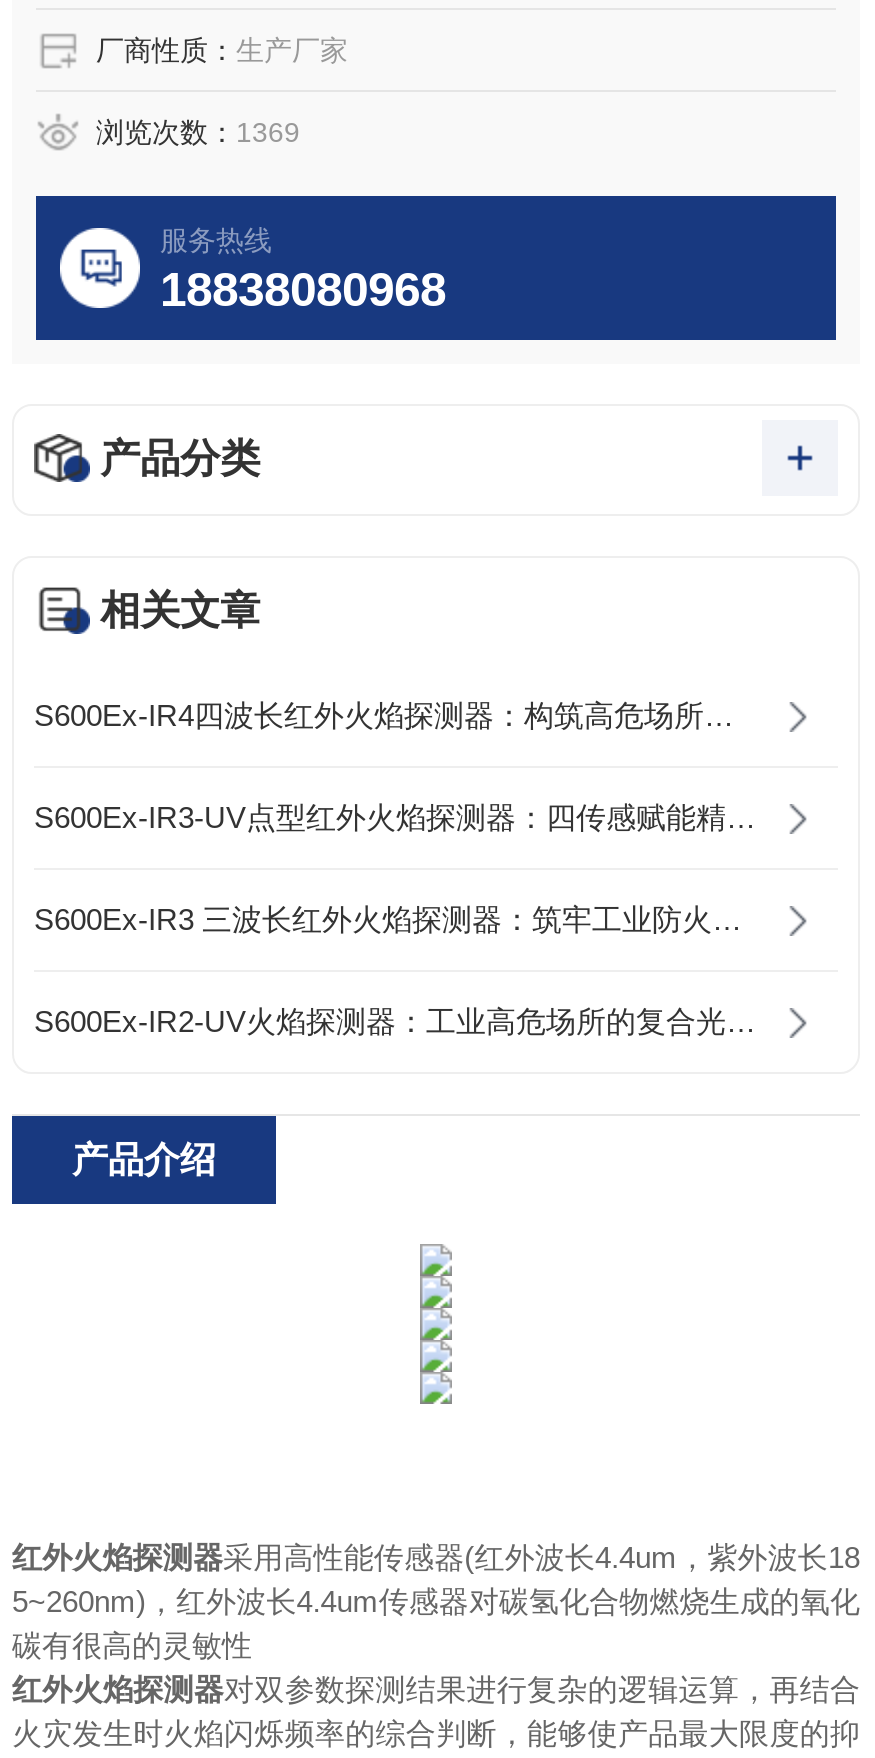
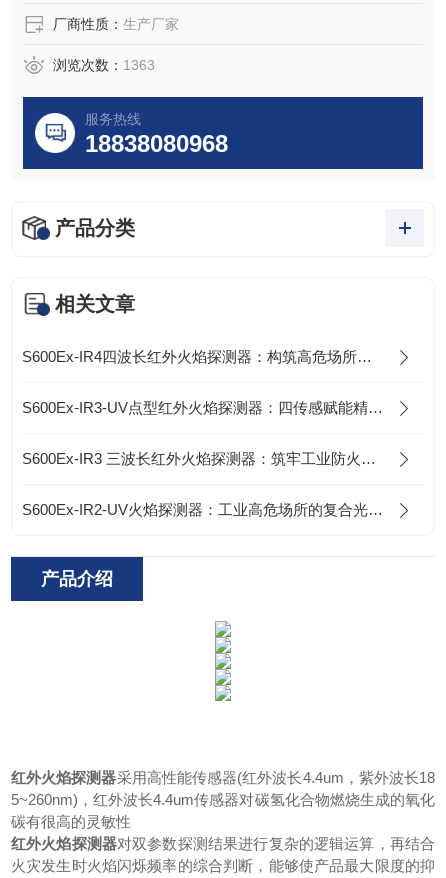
[96,116,300,148] 浏览次数：1369 -> [53,57,155,73] 浏览次数：1363

